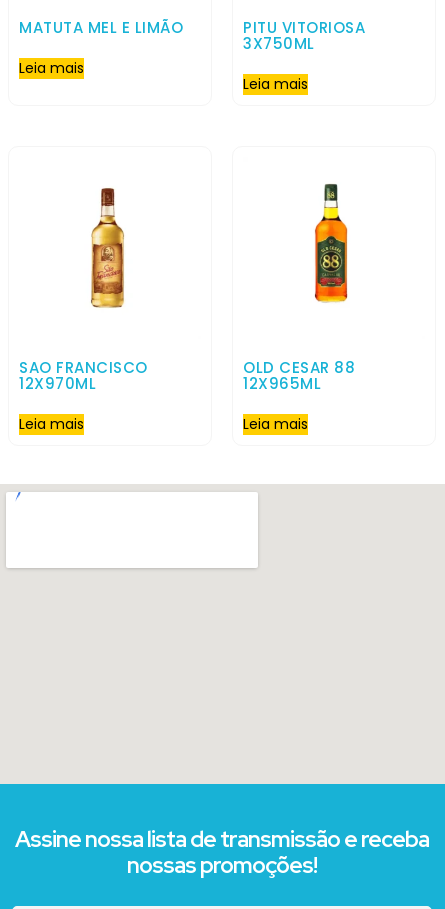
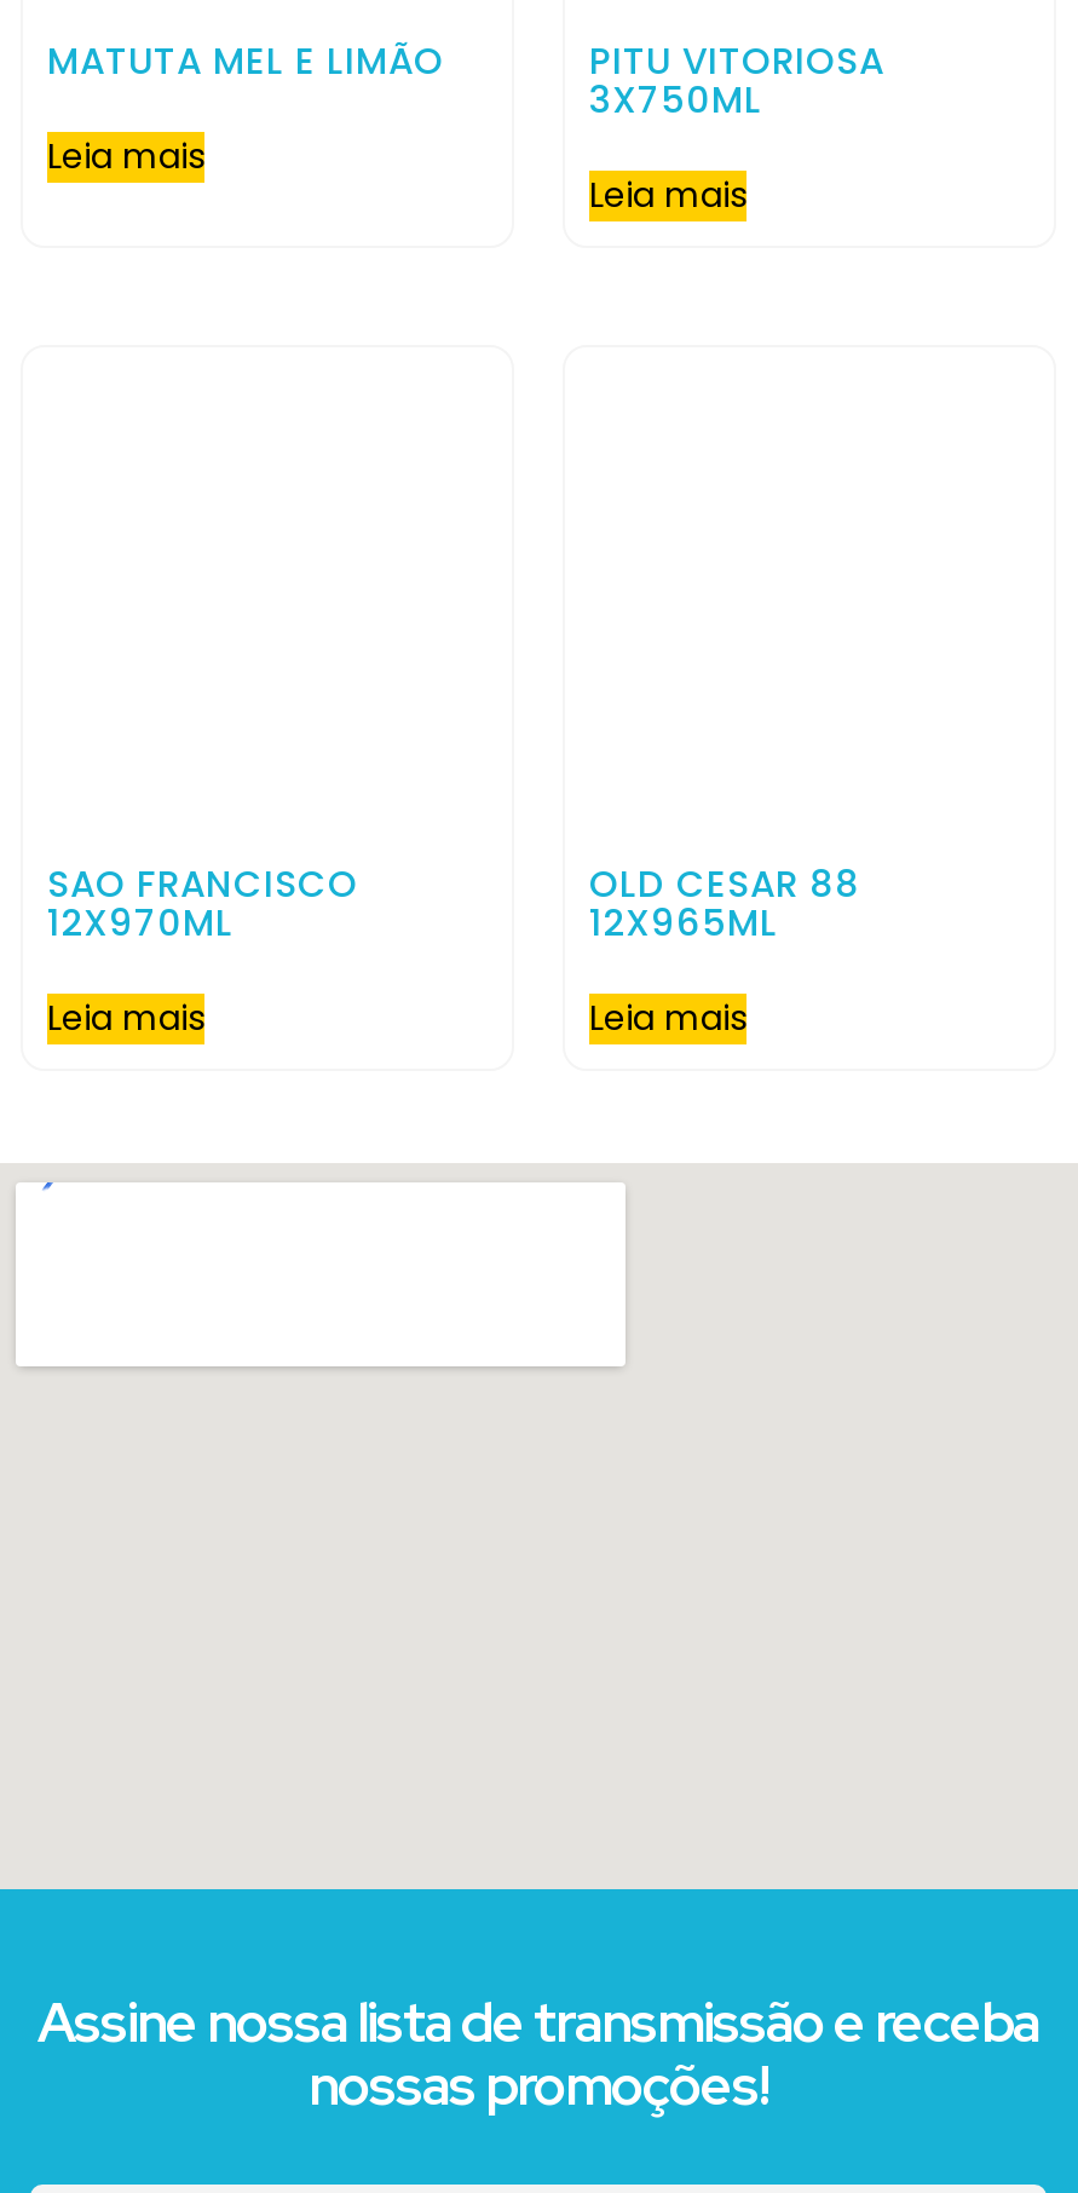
[90,187,125,309] [image] -> none
[314,183,348,303] [image] -> none

